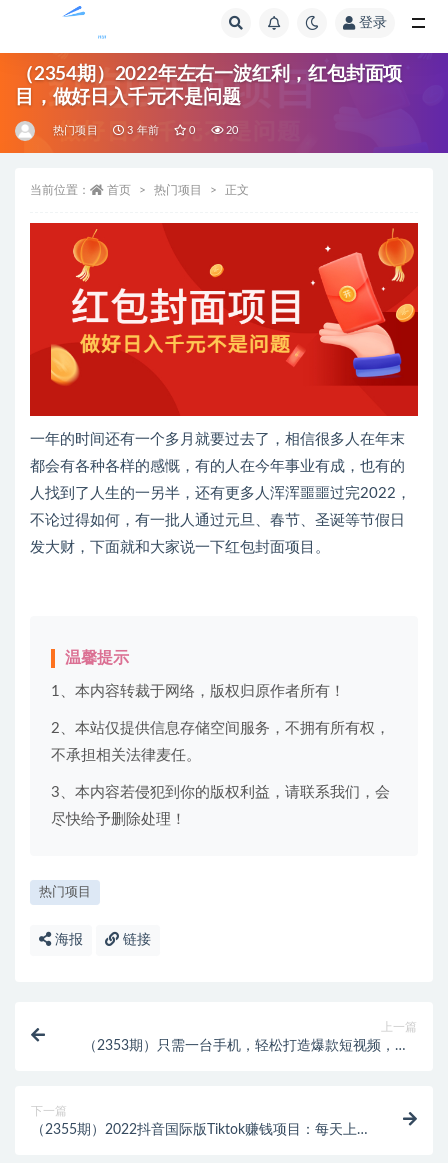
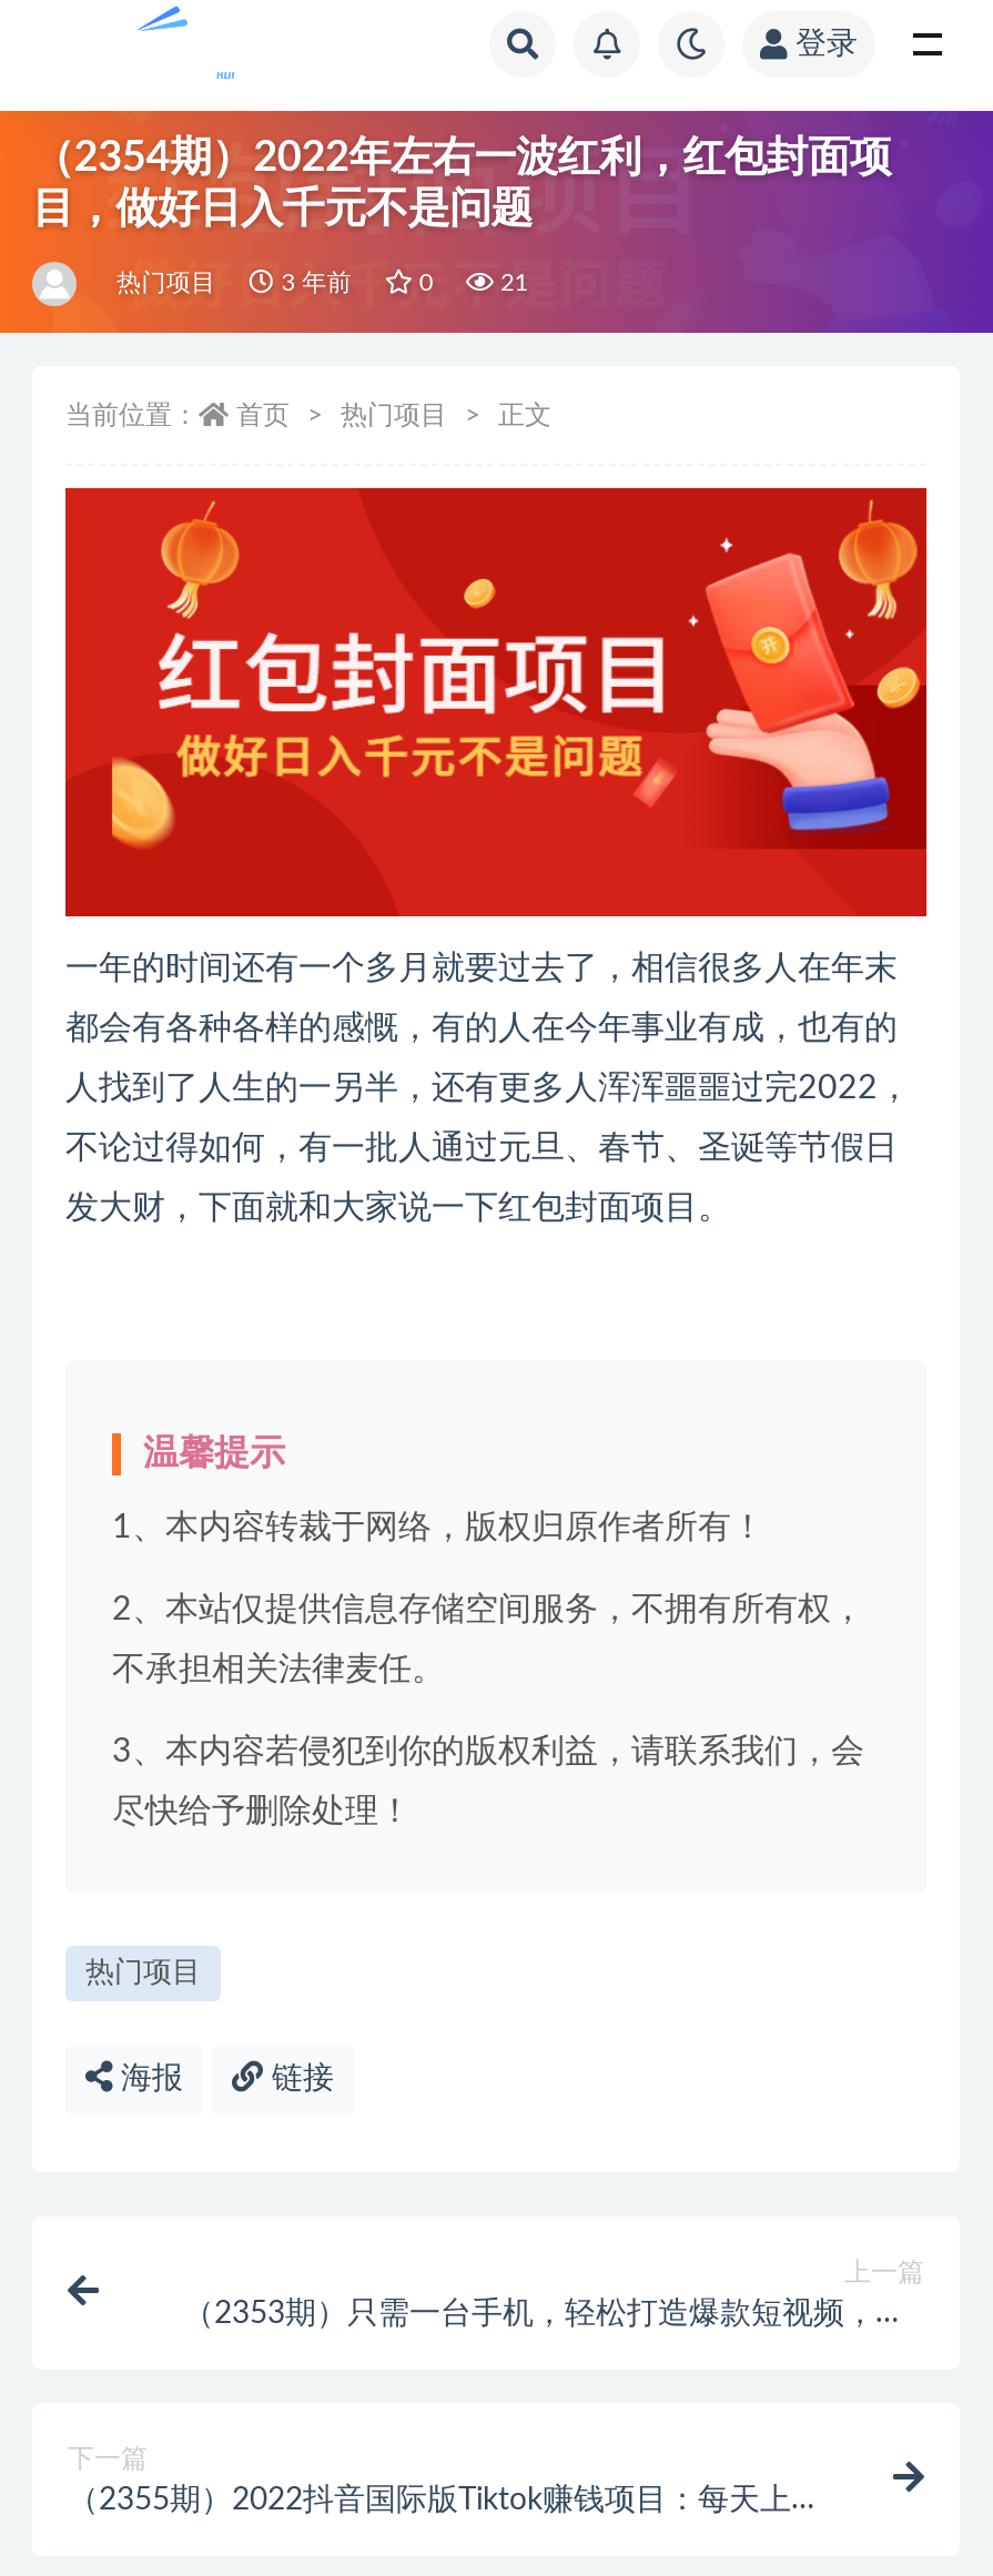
[223,125,238,136] 20 -> [493,271,528,295] 21

